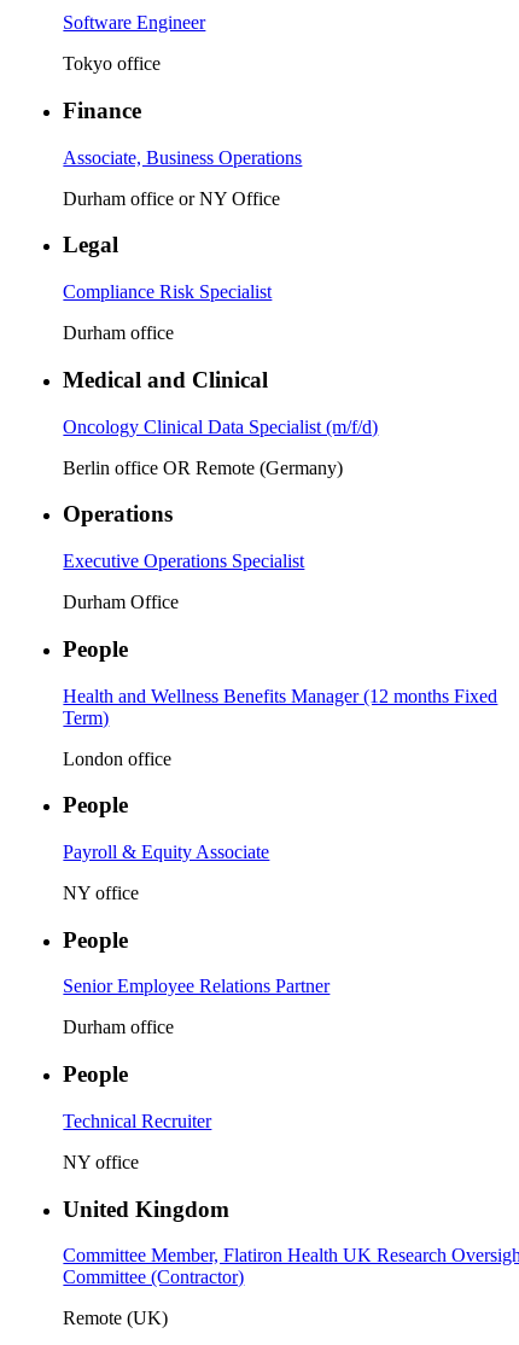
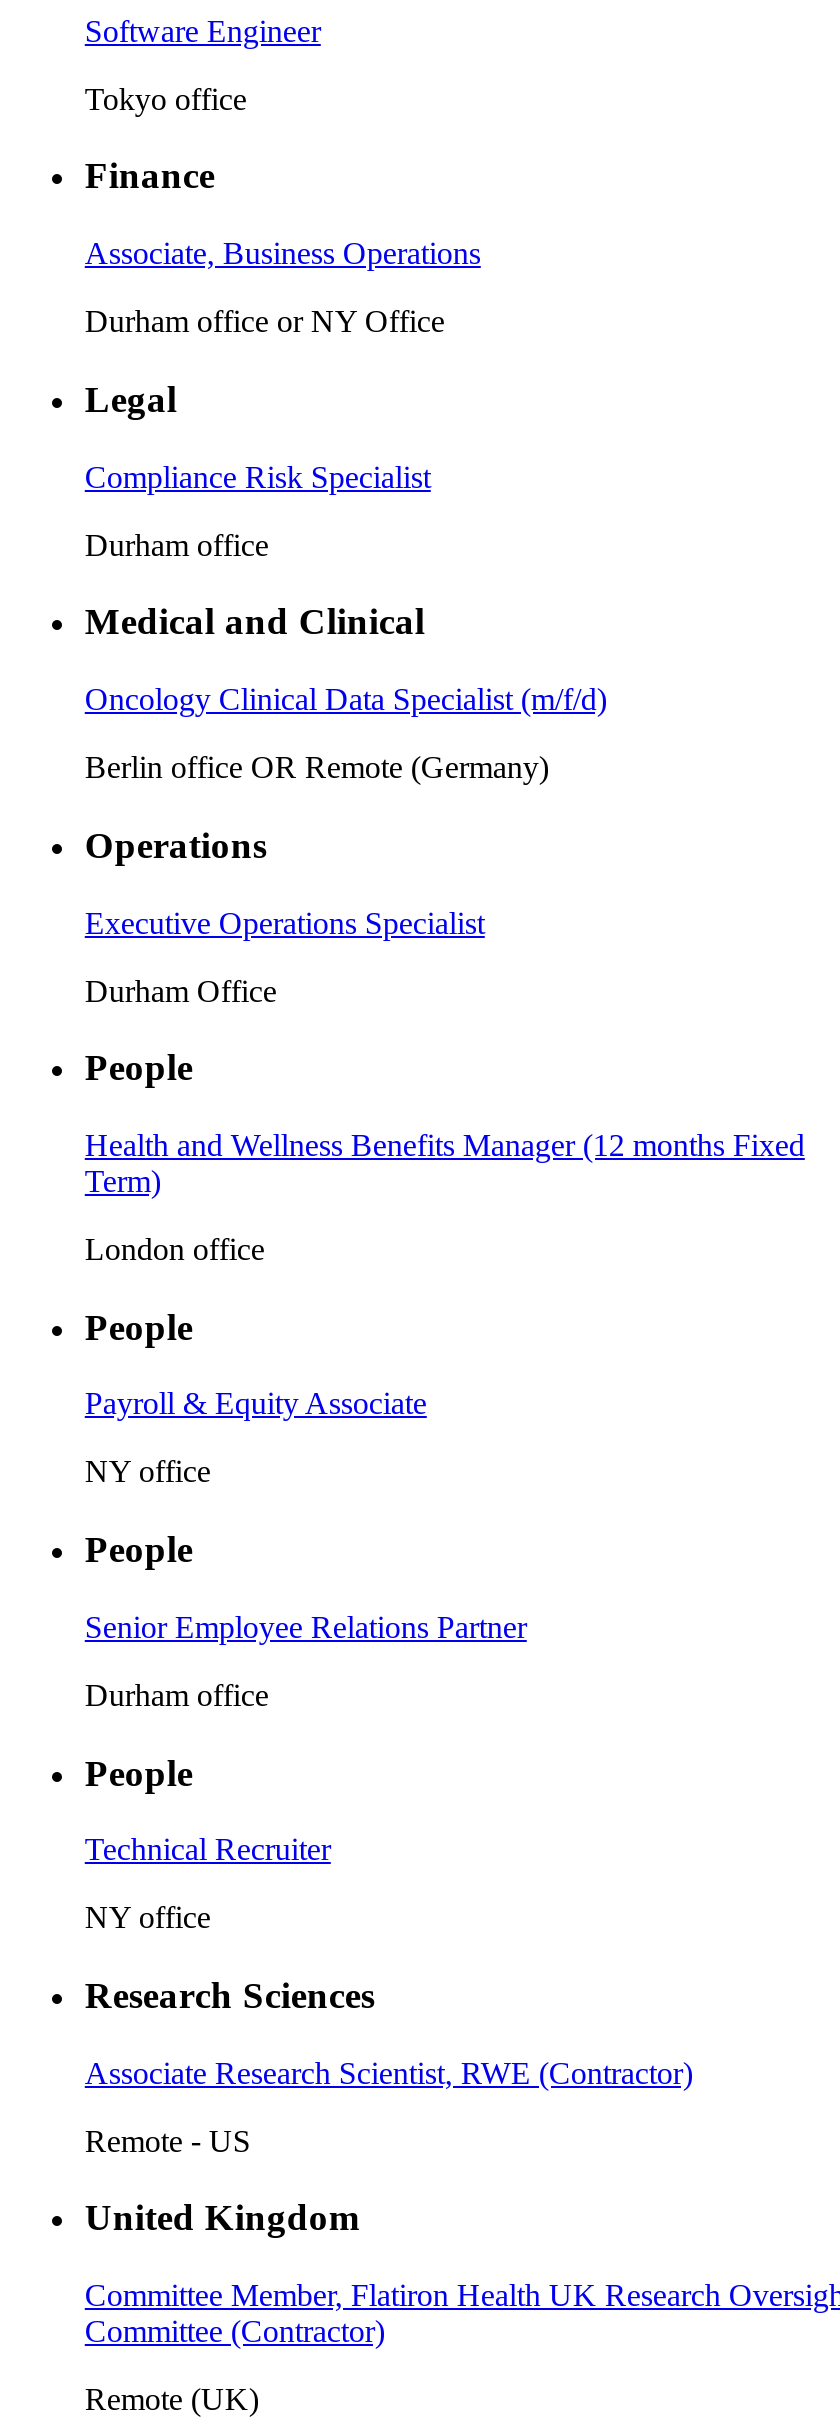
none -> [85,1974,693,2158] Research Sciences | Associate Research Scientist, RWE (Contractor) | Remote - US

